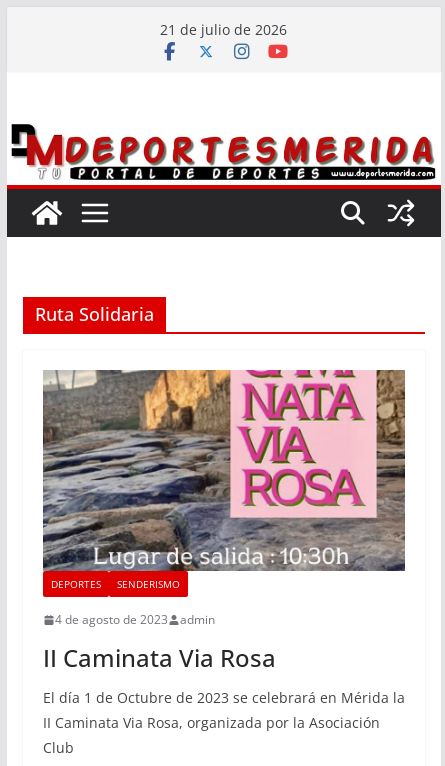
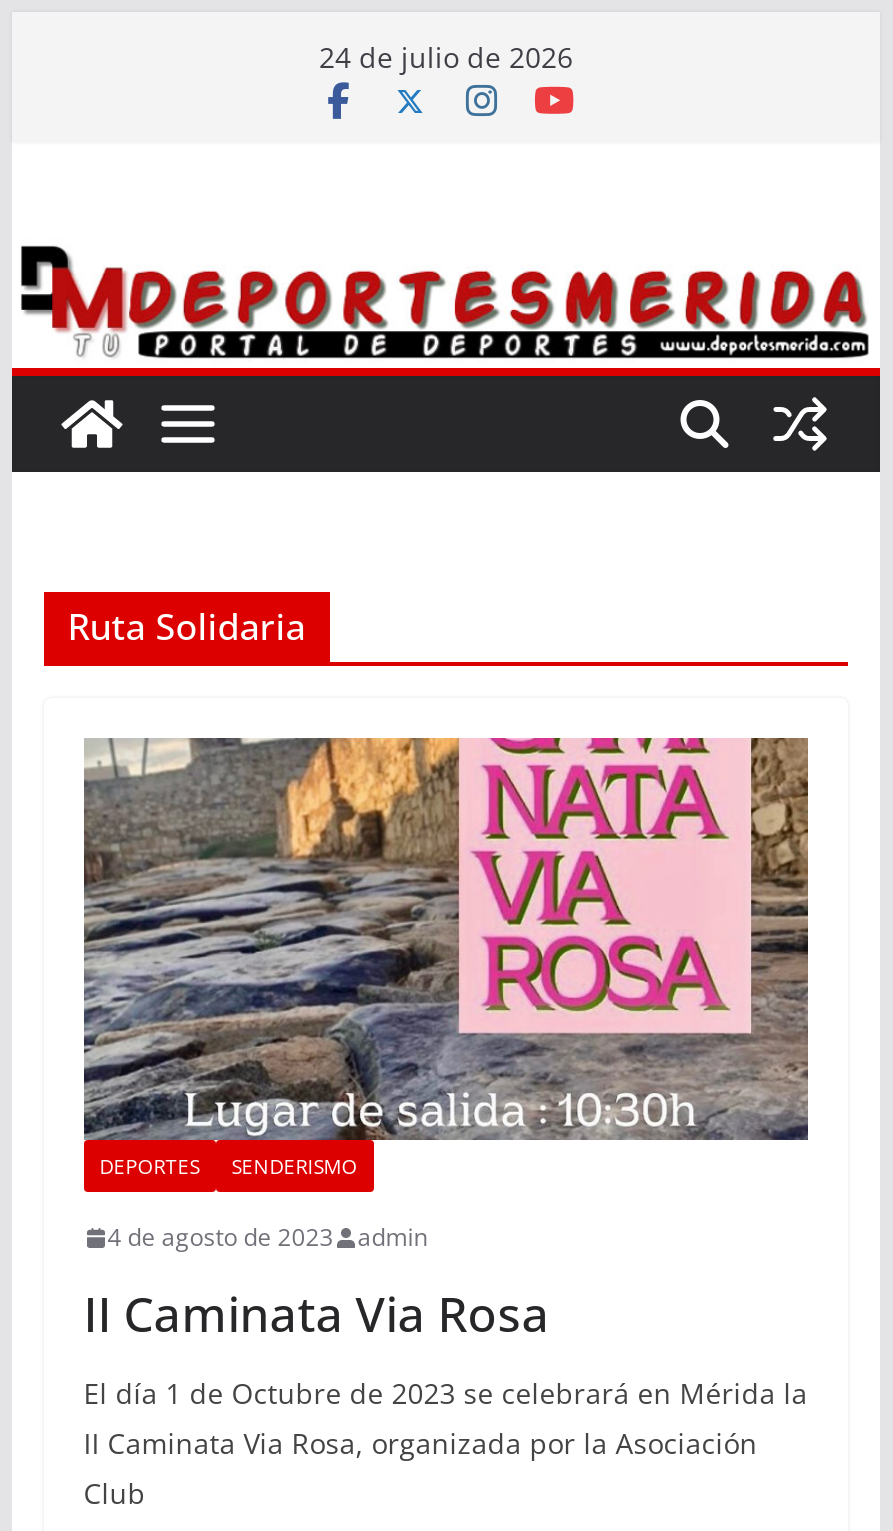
[160,20,287,39] 21 de julio de 2026 -> [319,38,573,76] 24 de julio de 2026

